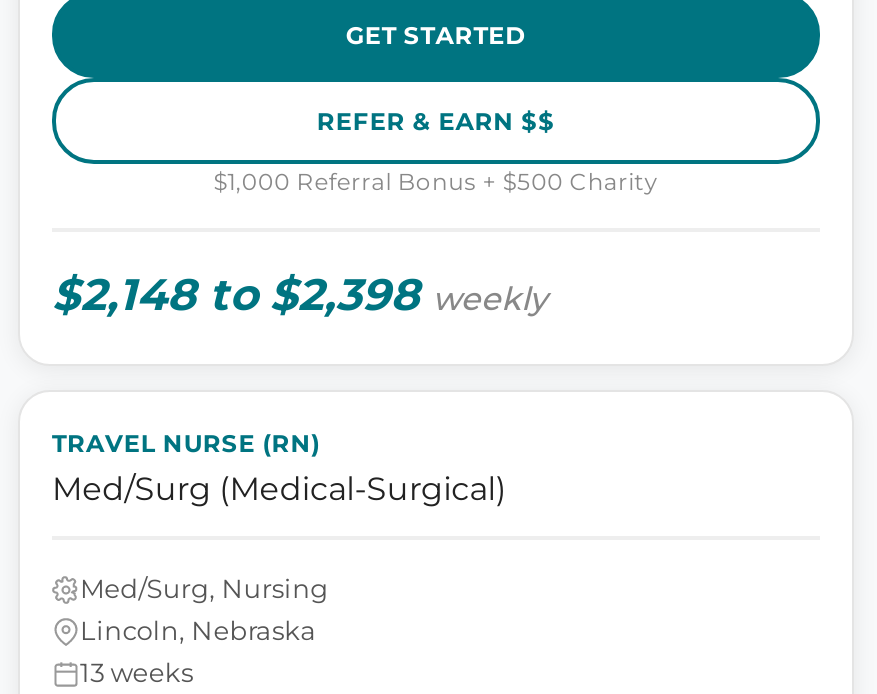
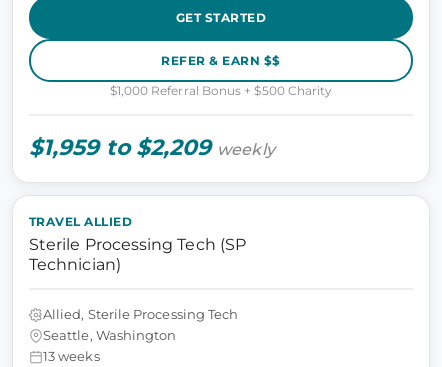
[52,267,547,321] $2,148 to $2,398 weekly -> [29,133,275,160] $1,959 to $2,209 weekly
[52,427,506,507] TRAVEL NURSE (RN) | Med/Surg (Medical-Surgical) -> [29,213,246,273] TRAVEL ALLIED | Sterile Processing Tech (SP | Technician)
[80,572,328,646] Med/Surg, Nursing | Lincoln, Nebraska -> [43,306,238,343] Allied, Sterile Processing Tech | Seattle, Washington

